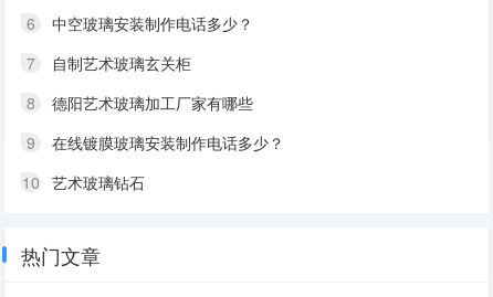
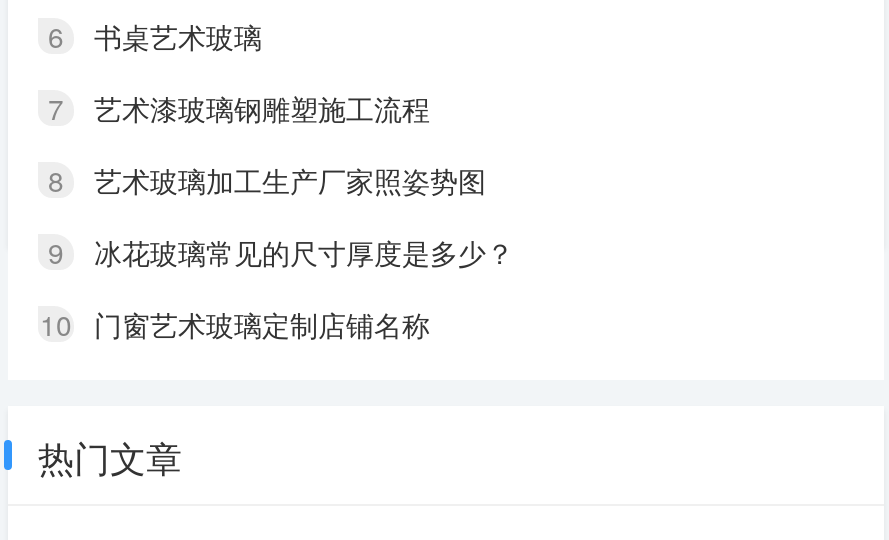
[52,12,253,34] 中空玻璃安装制作电话多少？ -> [94,16,262,56] 书桌艺术玻璃
[52,52,191,74] 自制艺术玻璃玄关柜 -> [94,88,430,128] 艺术漆玻璃钢雕塑施工流程
[52,92,253,114] 德阳艺术玻璃加工厂家有哪些 -> [94,160,486,200] 艺术玻璃加工生产厂家照姿势图
[52,131,284,154] 在线镀膜玻璃安装制作电话多少？ -> [94,232,514,272] 冰花玻璃常见的尺寸厚度是多少？
[22,171,145,193] 10 艺术玻璃钻石 -> [40,304,430,344] 10 门窗艺术玻璃定制店铺名称

